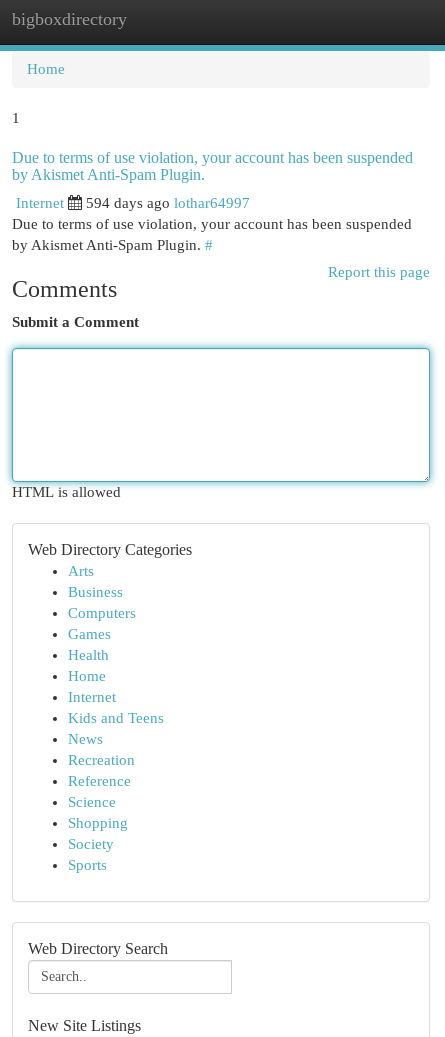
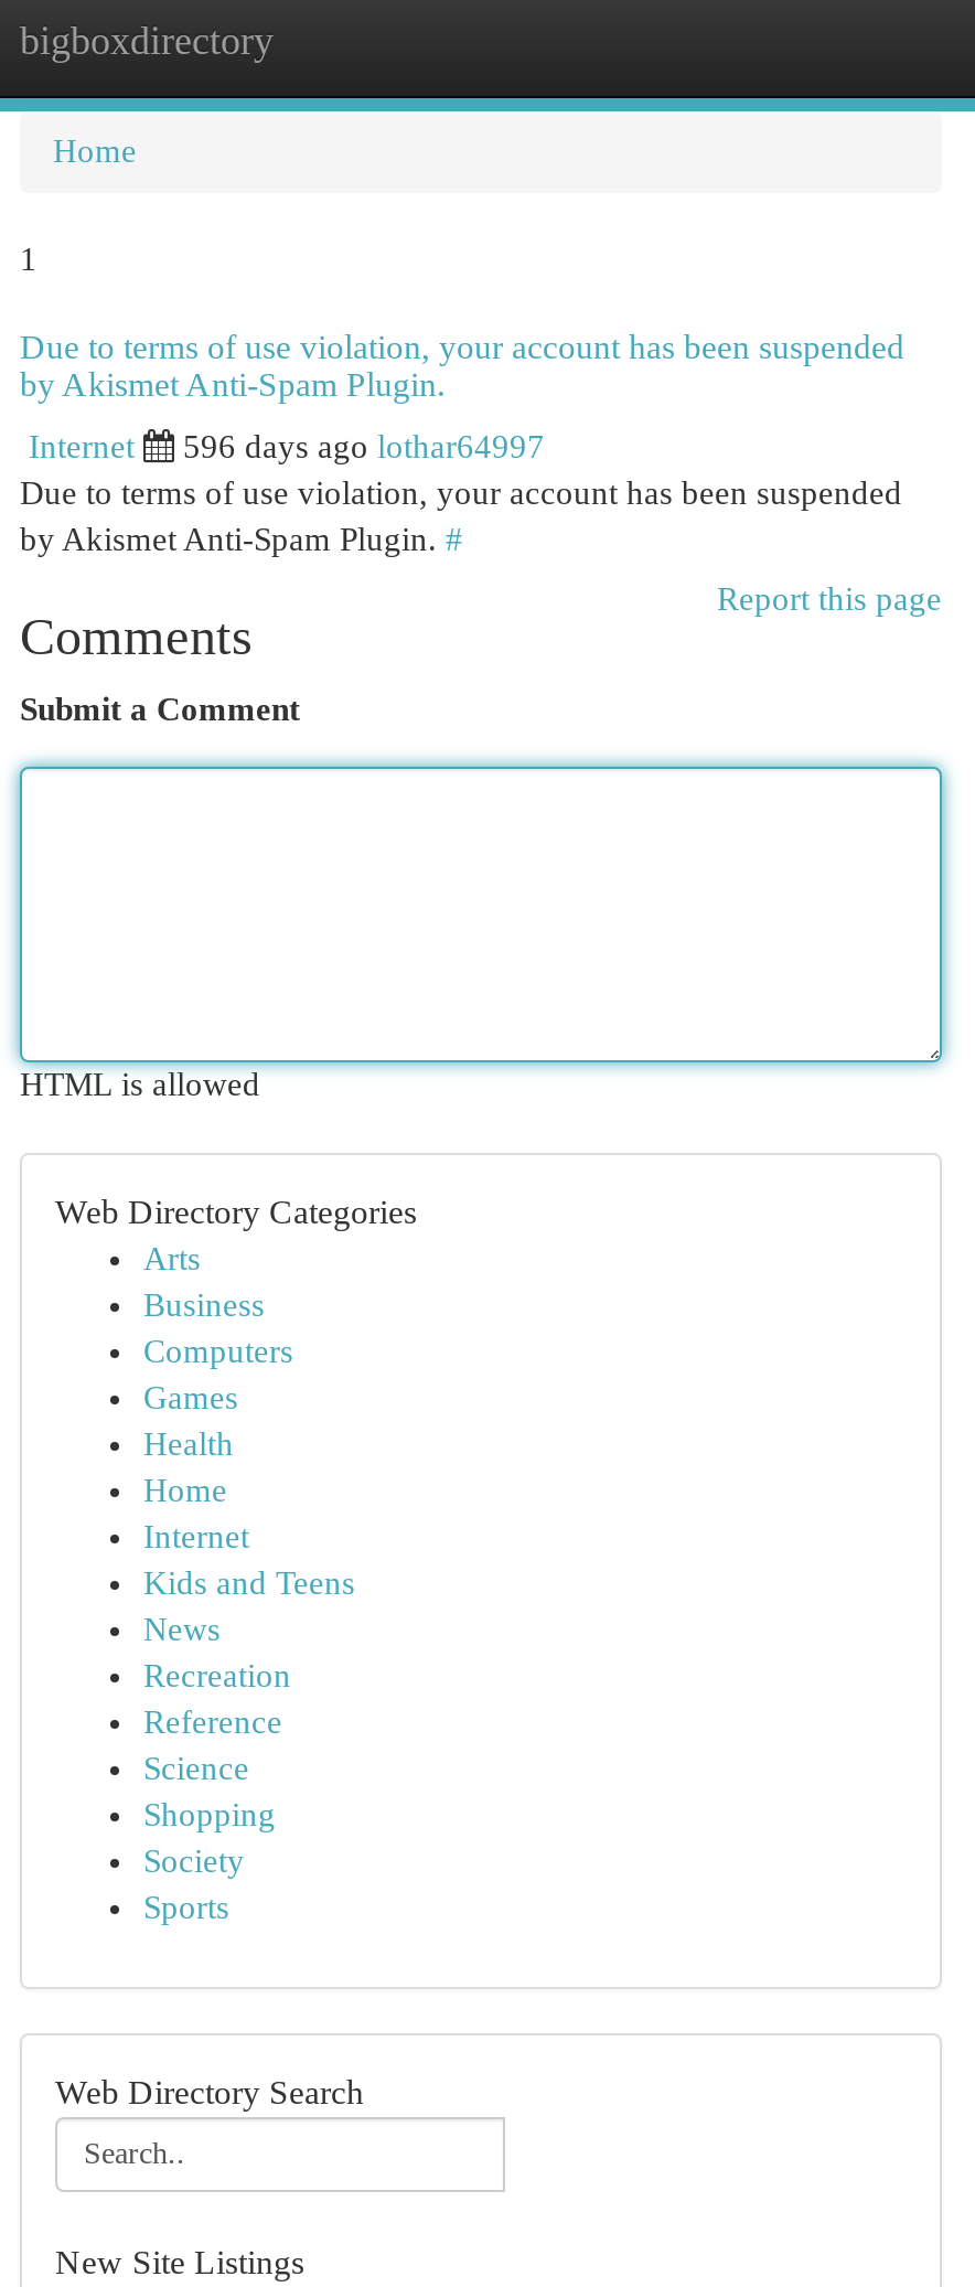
[86,195,250,211] 594 days ago lothar64997 -> [183,429,545,464] 596 days ago lothar64997

